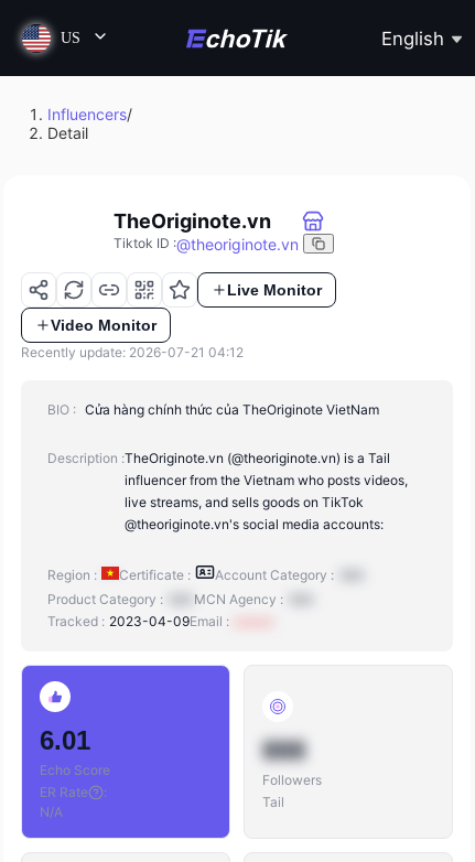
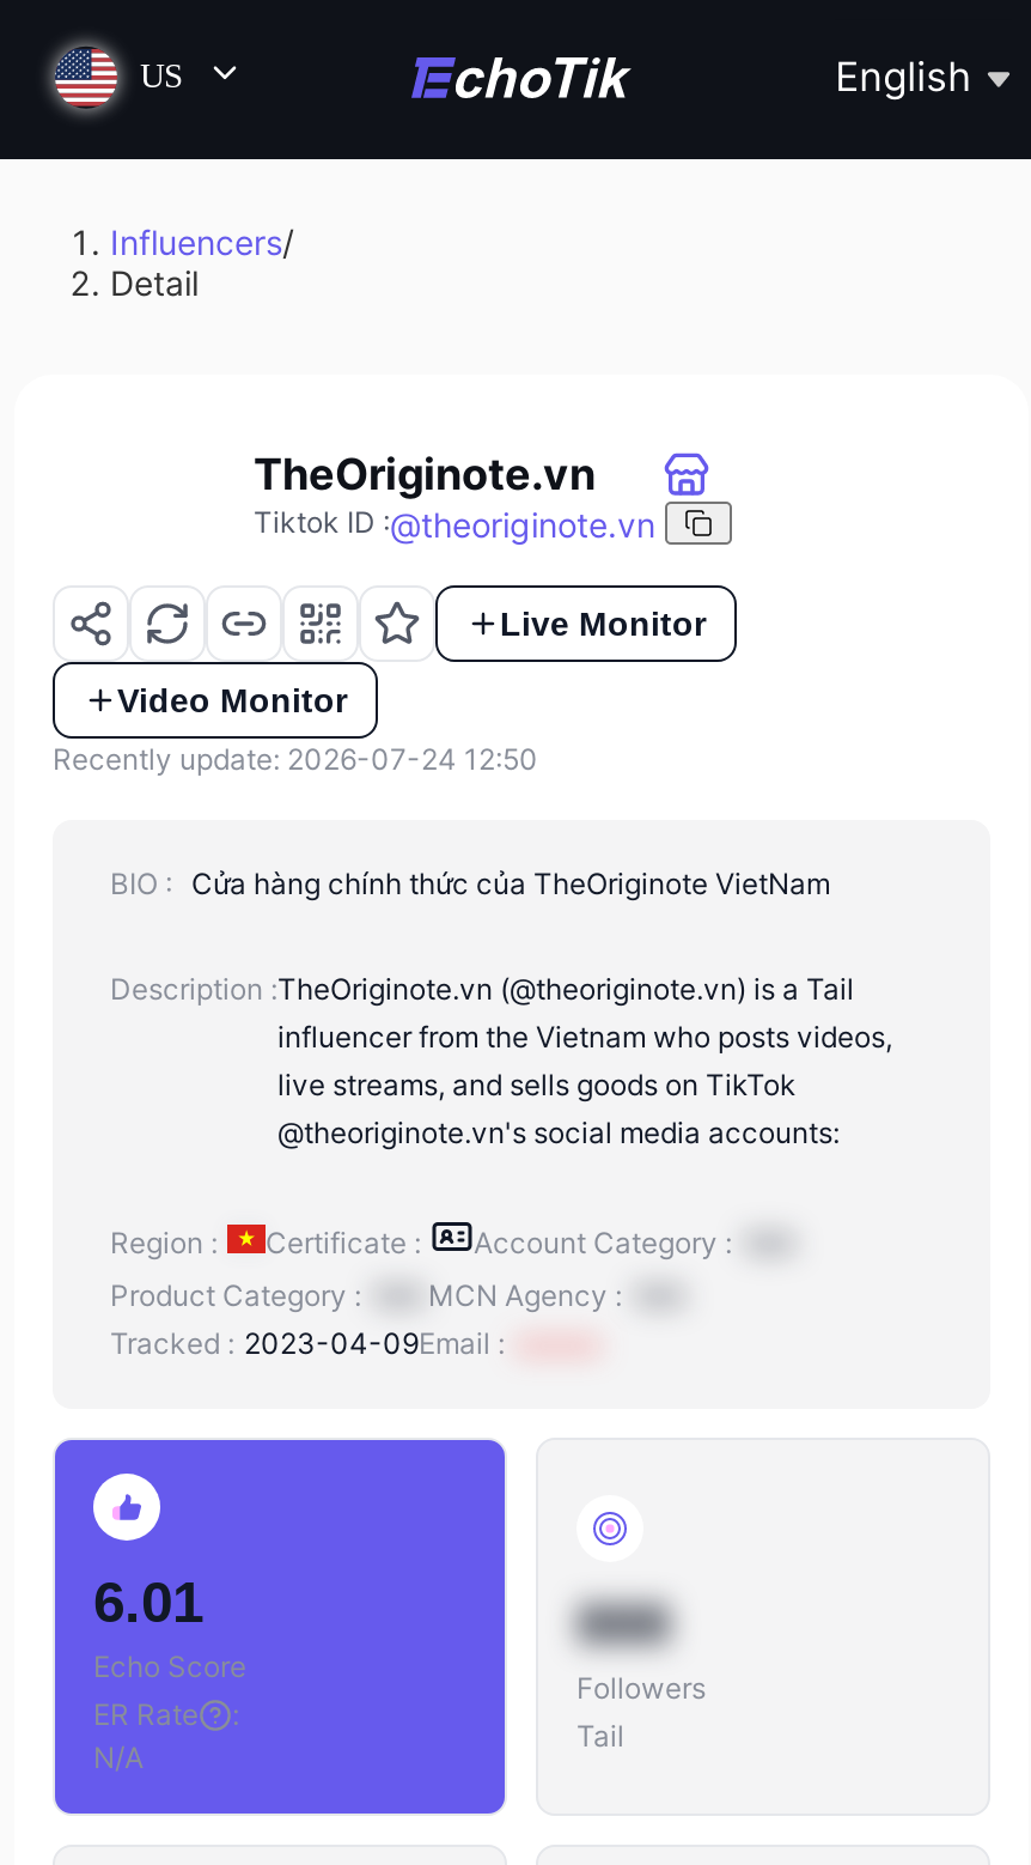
[21,344,244,361] Recently update: 2026-07-21 04:12 -> [53,742,538,778] Recently update: 2026-07-24 12:50

